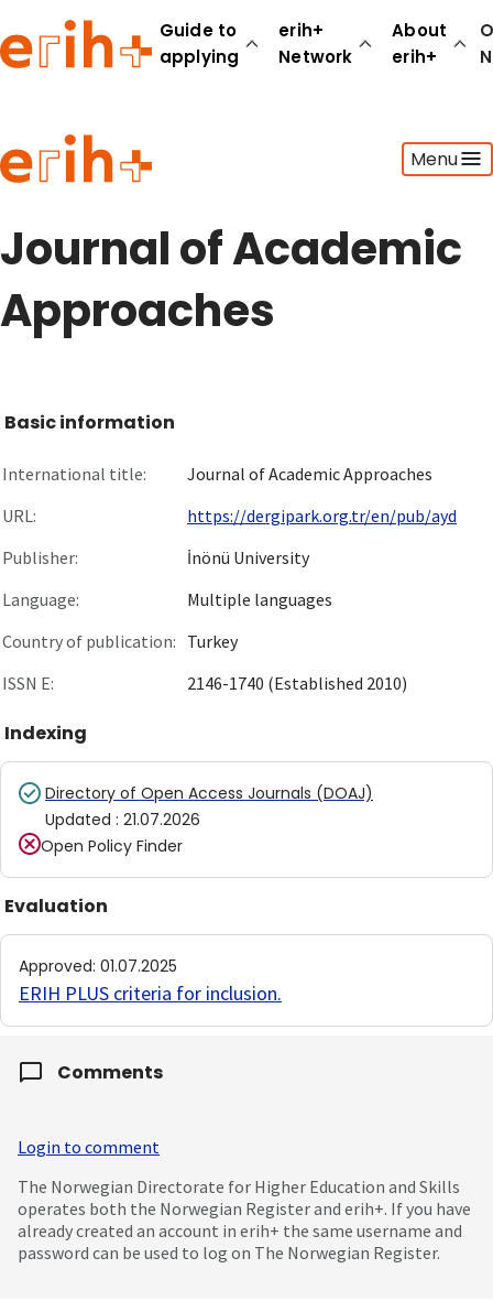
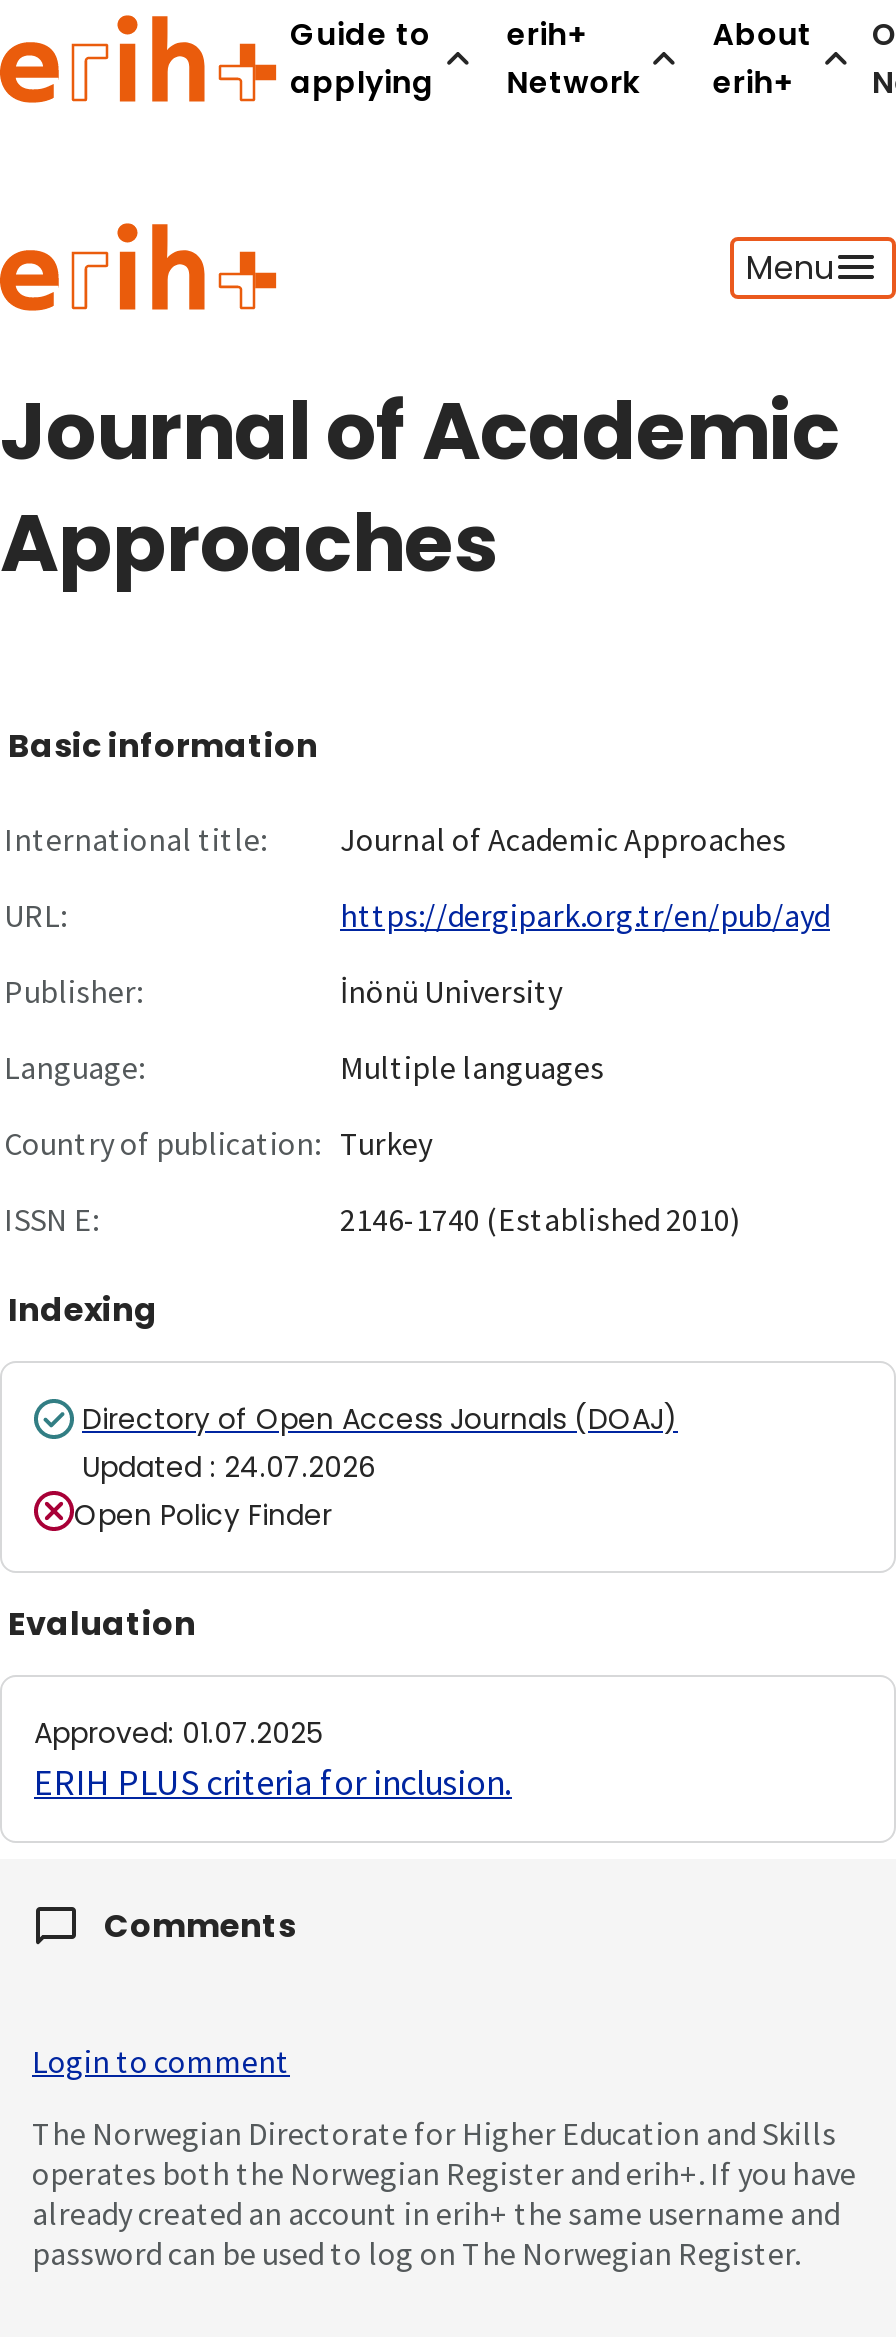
[45,809,200,831] Updated: 21.07.2026 -> [82,1447,376,1487] Updated: 24.07.2026

